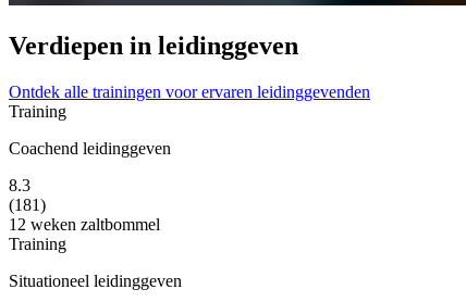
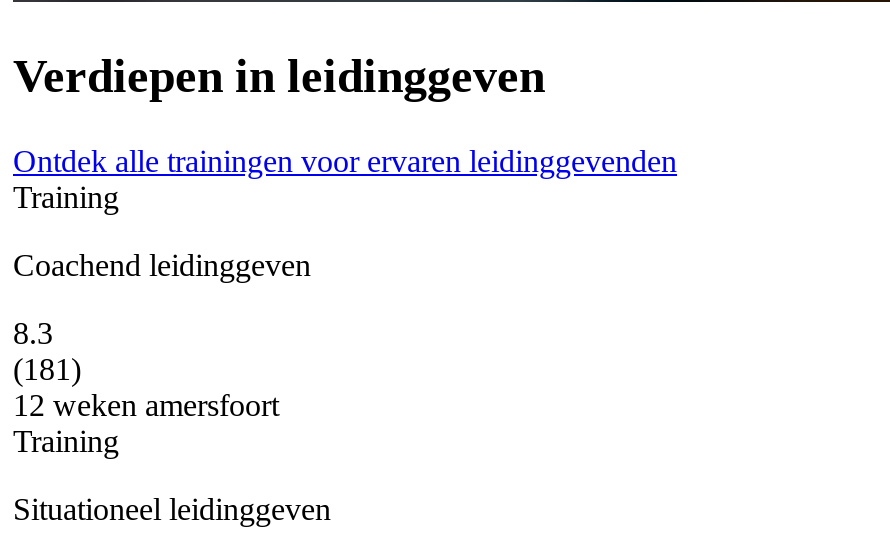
[9,215,160,233] 12 weken zaltbommel -> [13,388,279,422] 12 weken amersfoort

